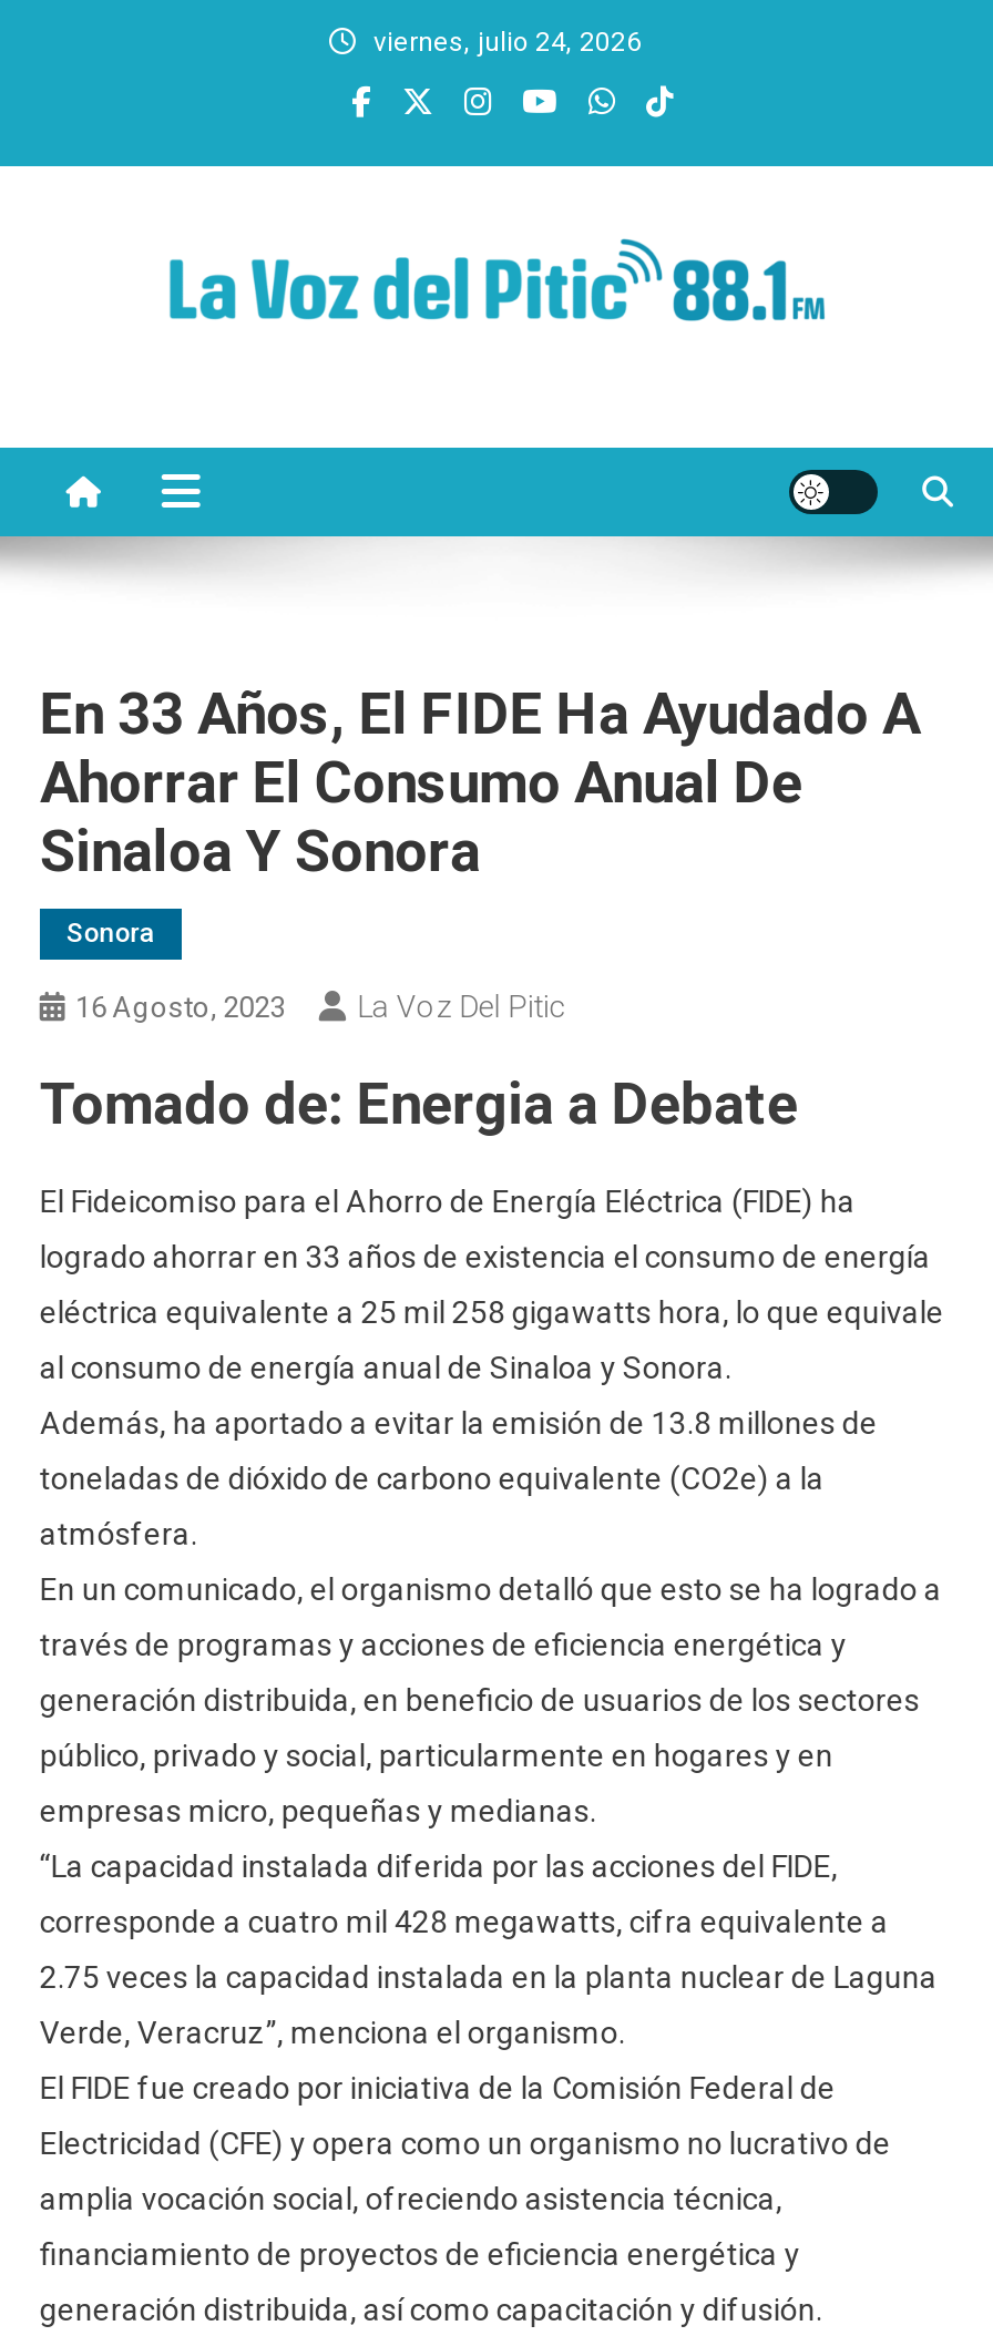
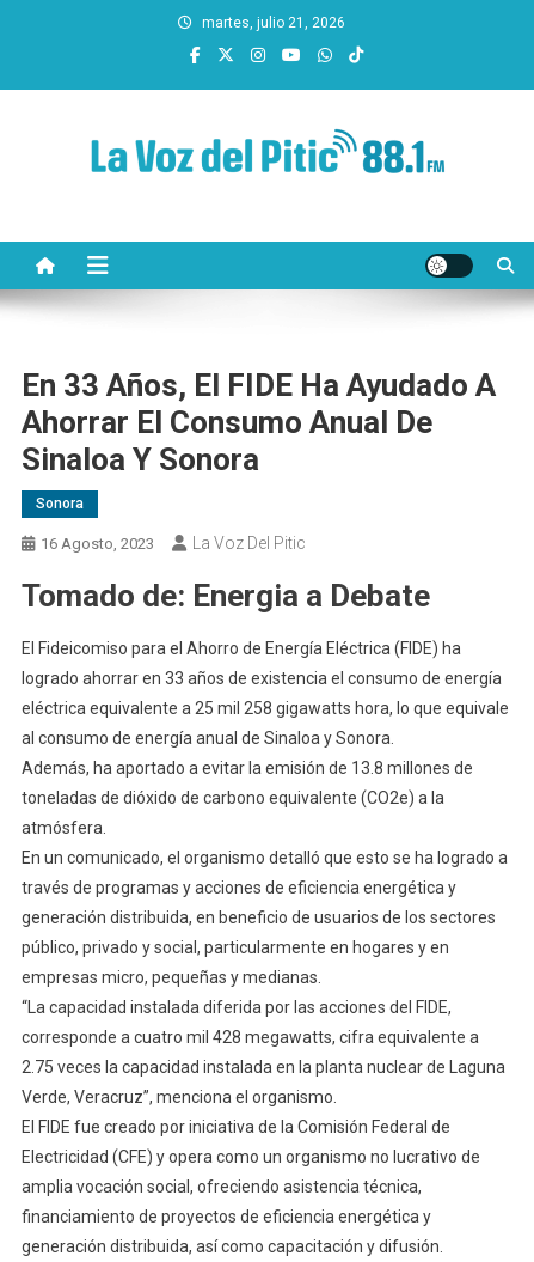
[373,27,642,58] viernes, julio 24, 2026 -> [202,14,345,31] martes, julio 21, 2026

